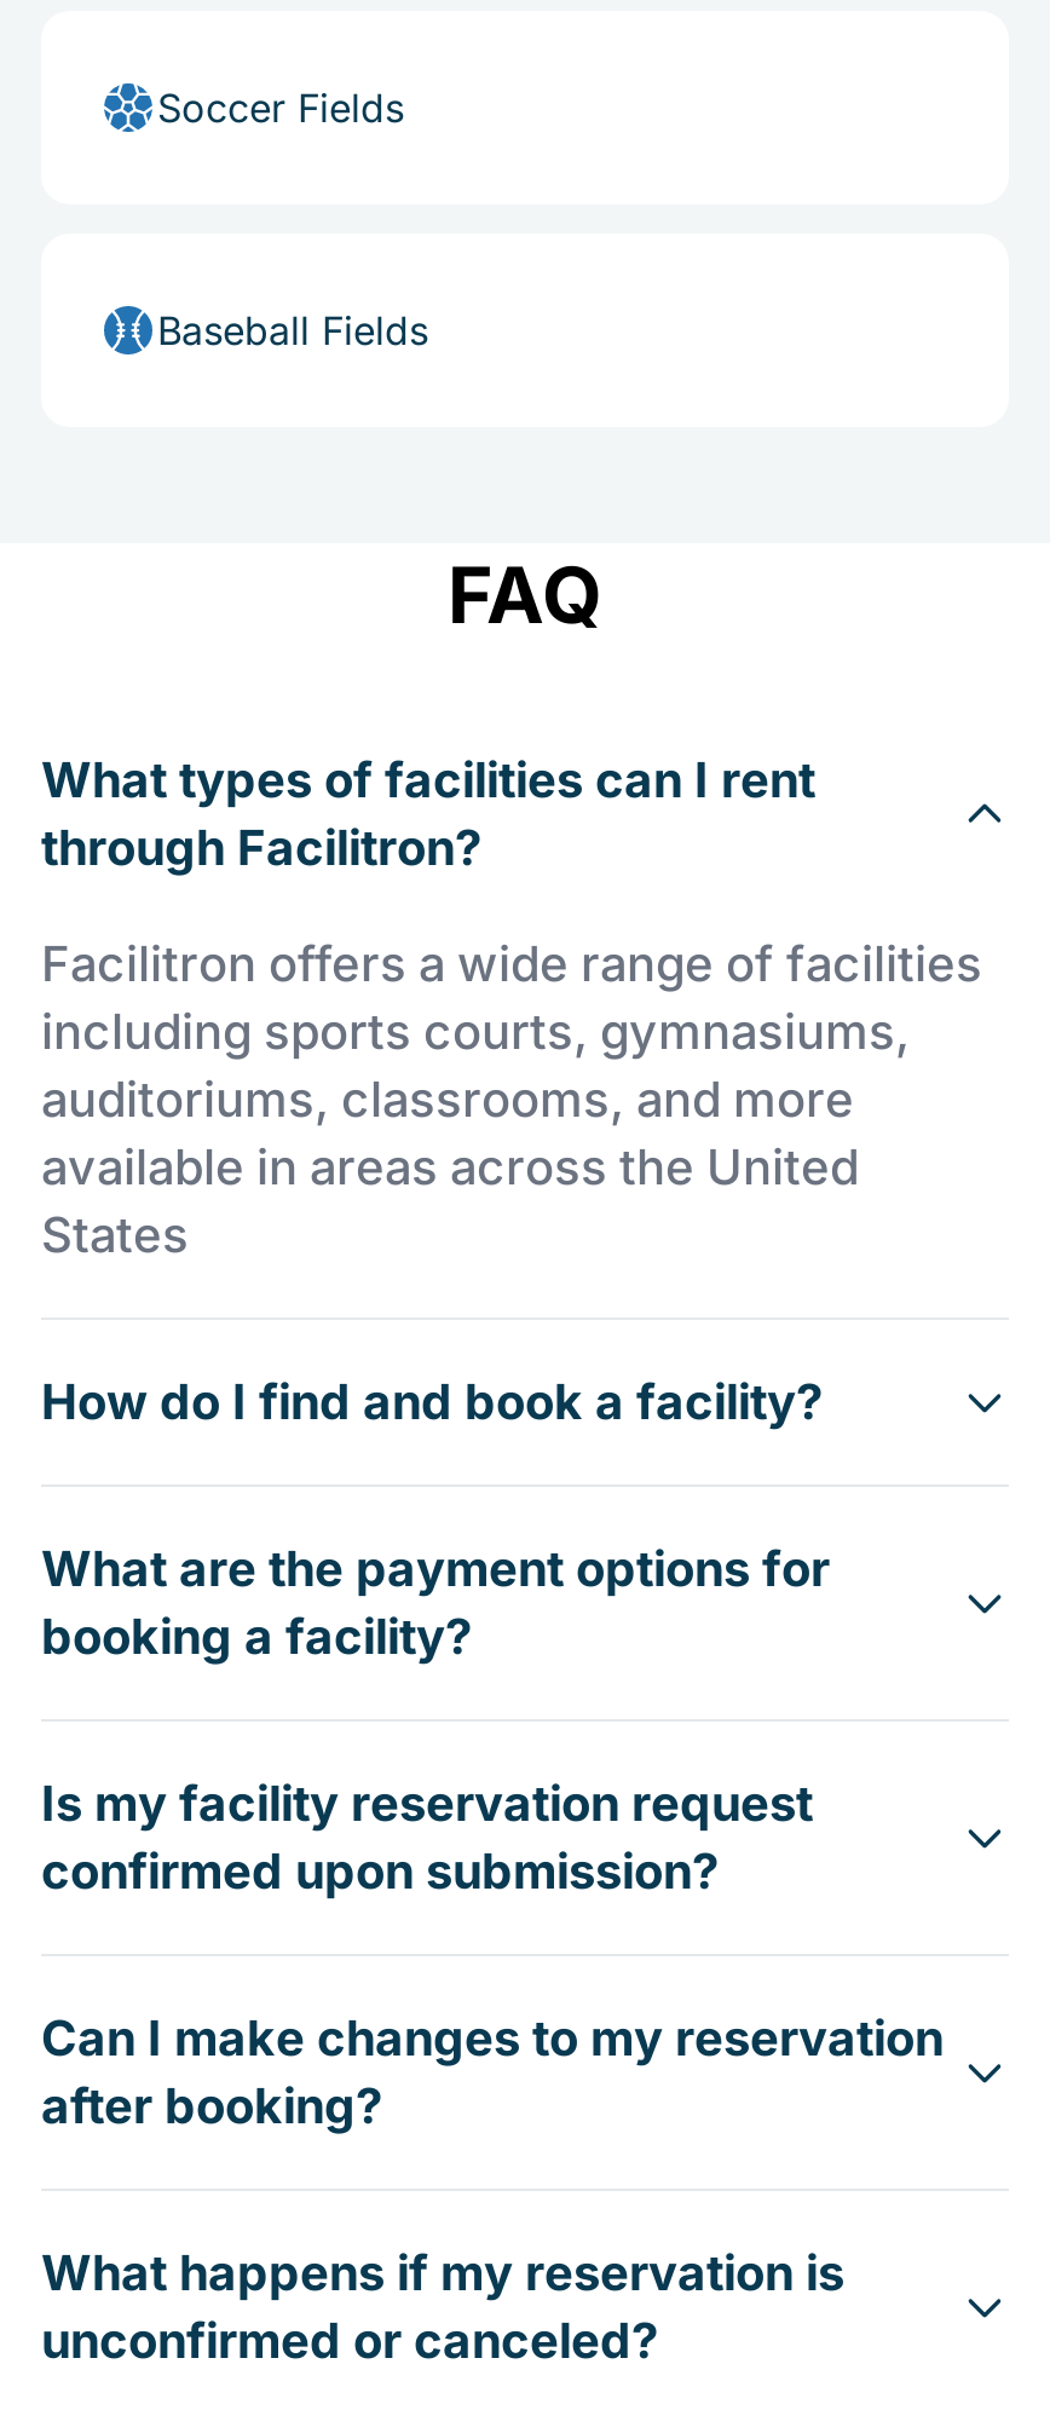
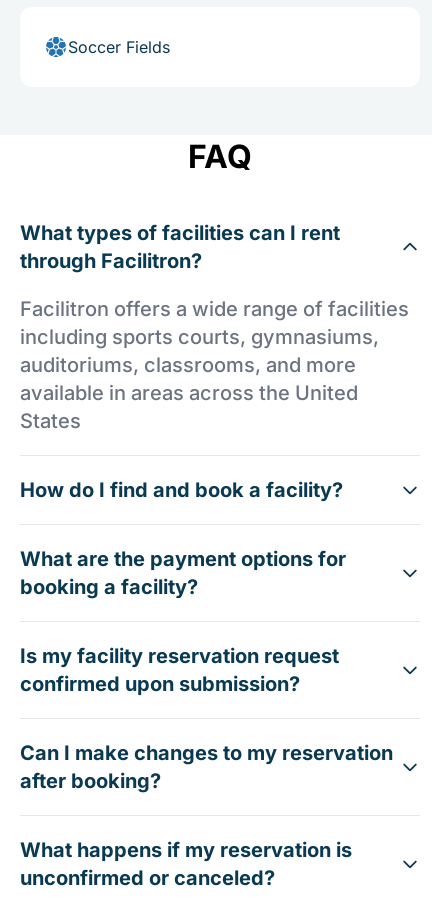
[157,307,428,355] Baseball Fields -> none

